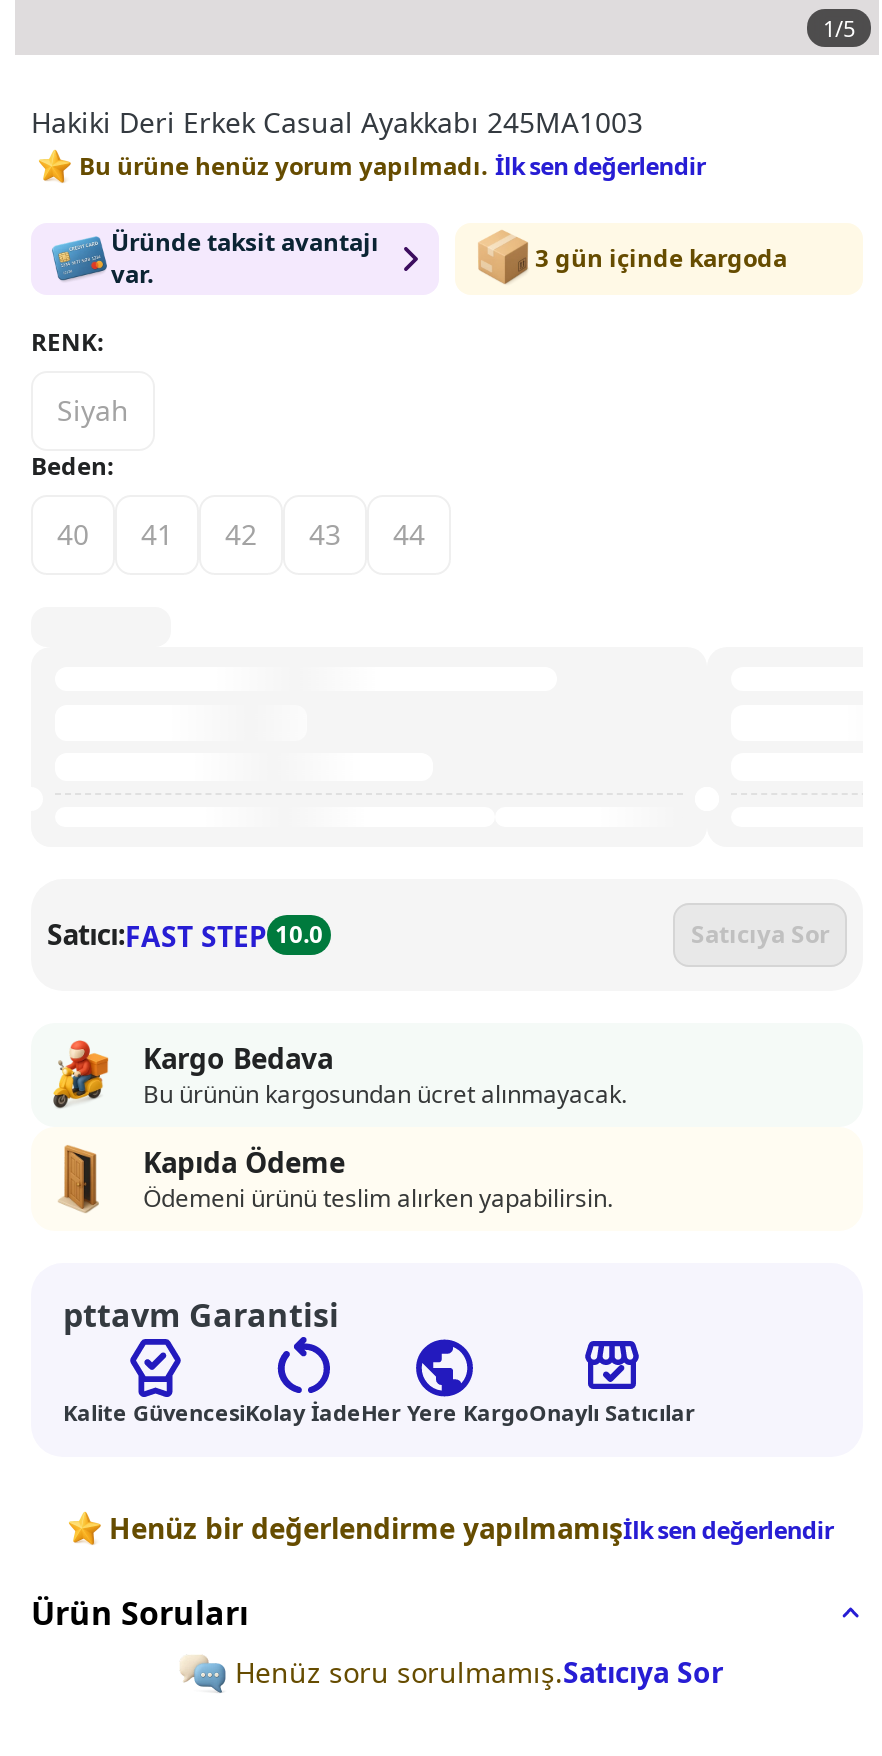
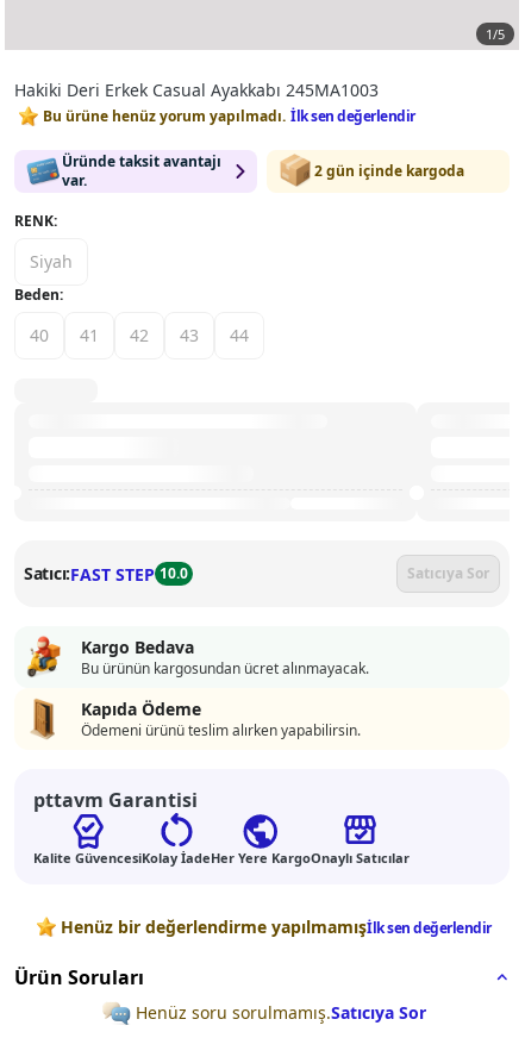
[535,242,787,276] 3 gün içinde kargoda -> [314,161,464,182] 2 gün içinde kargoda

